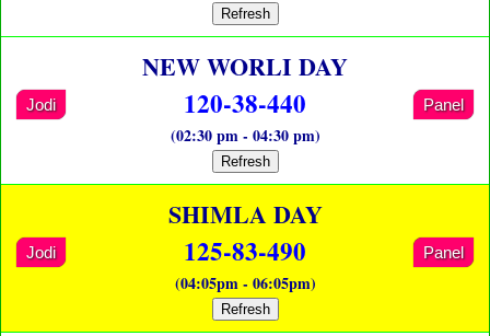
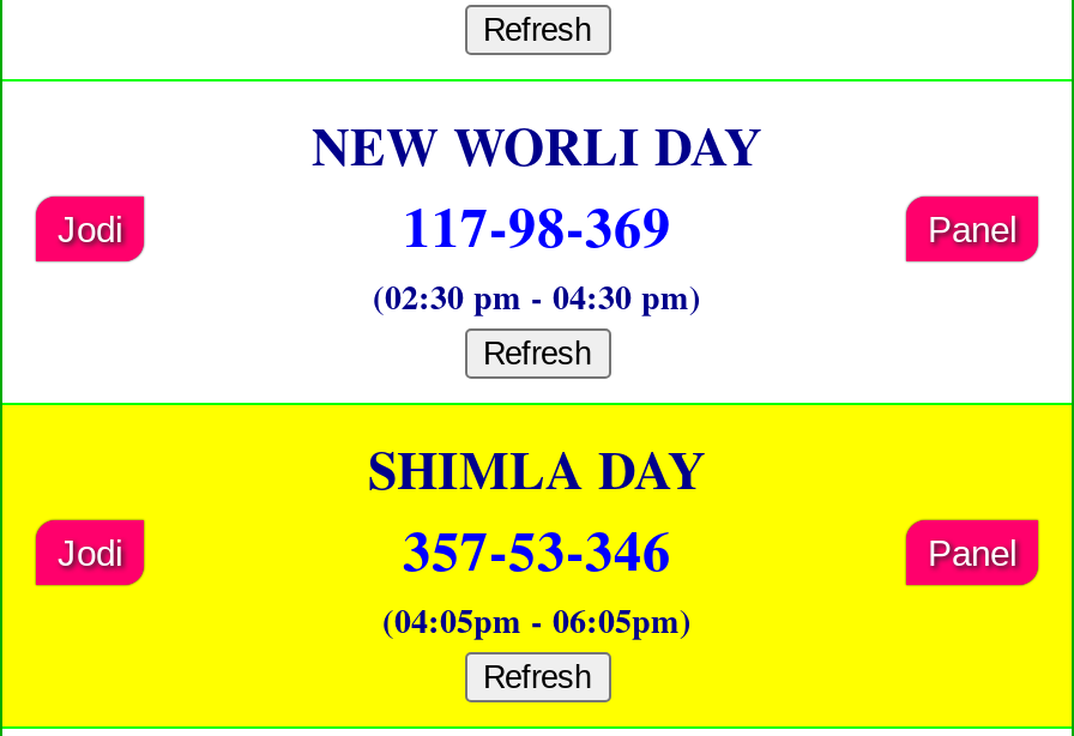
[184,84,306,121] 120-38-440 -> [403,184,671,266] 117-98-369
[184,232,306,269] 125-83-490 -> [403,508,671,589] 357-53-346

